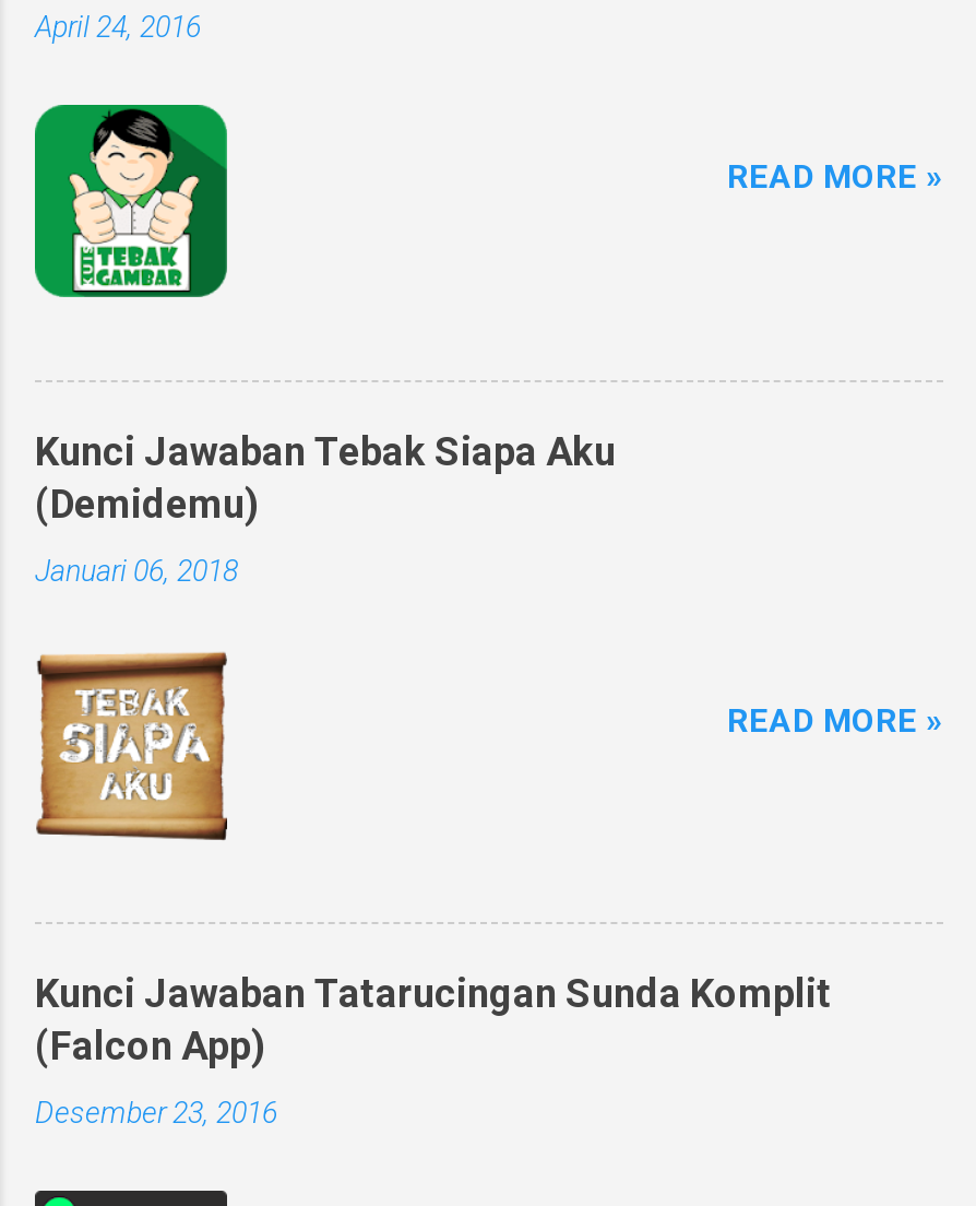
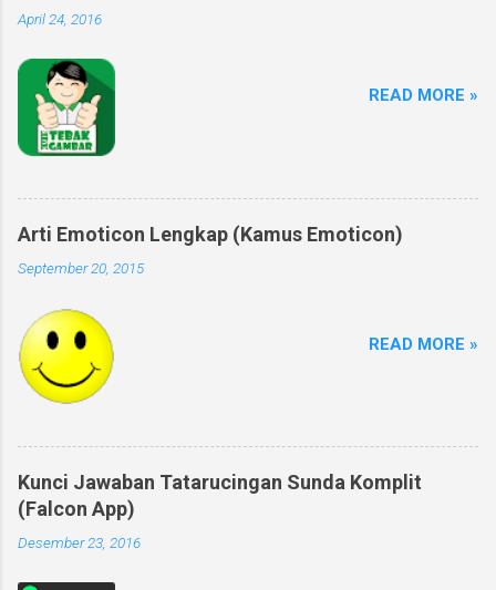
[35,428,616,526] Kunci Jawaban Tebak Siapa Aku | (Demidemu) -> [18,222,403,246] Arti Emoticon Lengkap (Kamus Emoticon)
[35,553,238,587] Januari 06, 2018 -> [18,259,144,277] September 20, 2015
[35,651,229,843] [image] -> [19,311,115,405] [image]

